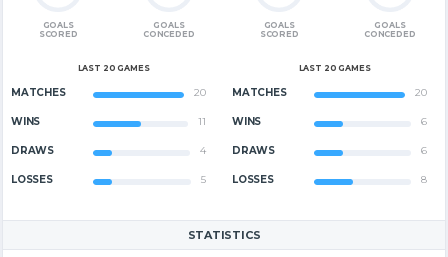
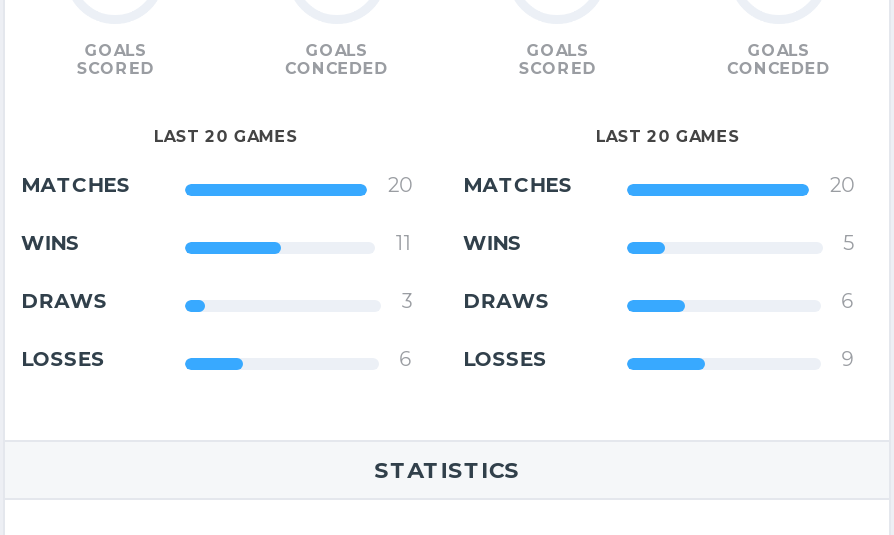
[421,115,427,128] 6 -> [843,230,853,256] 5
[200,144,275,157] 4 DRAWS -> [401,288,549,314] 3 DRAWS
[201,173,274,186] 5 LOSSES -> [399,346,547,372] 6 LOSSES
[421,173,427,186] 8 -> [841,346,853,372] 9

